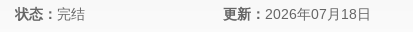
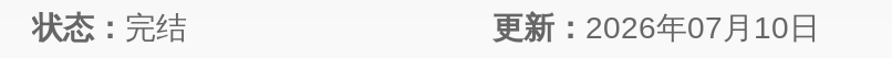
[223,6,371,22] 更新：2026年07月18日 -> [492,11,820,46] 更新：2026年07月10日

